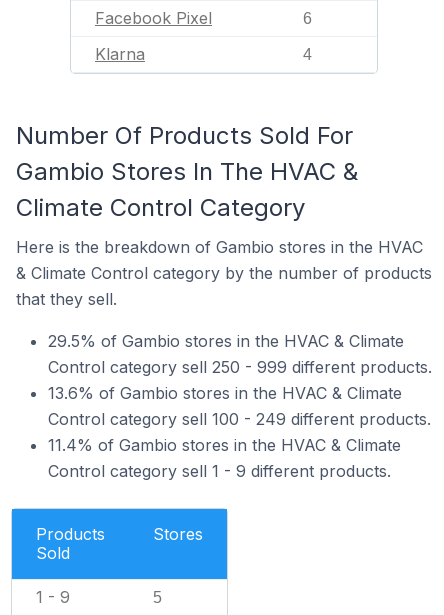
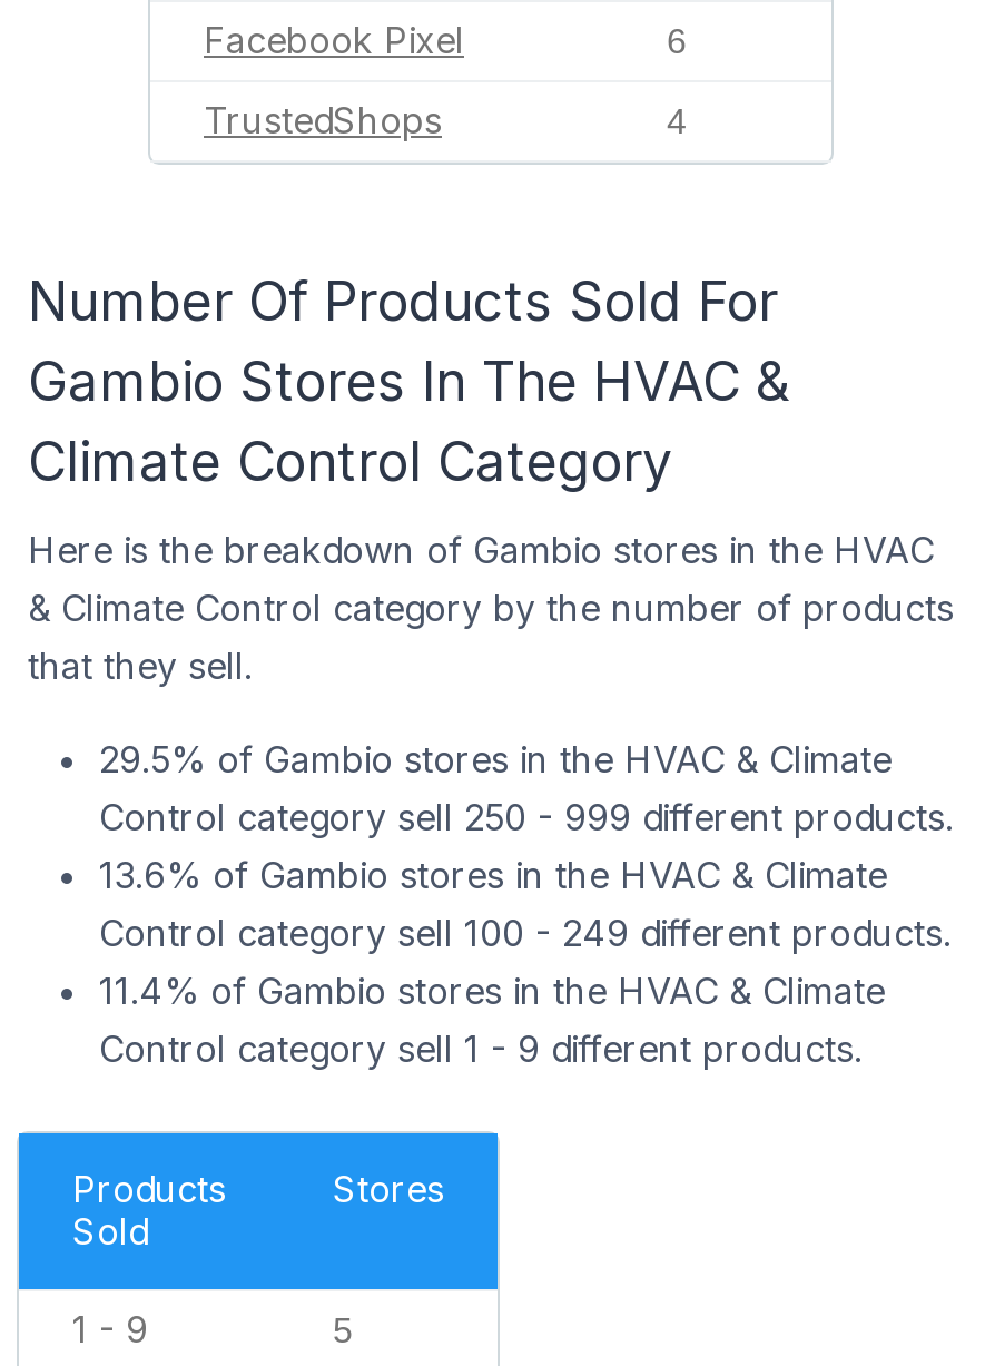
[95,44,145,64] Klarna -> [204,98,442,143] TrustedShops

